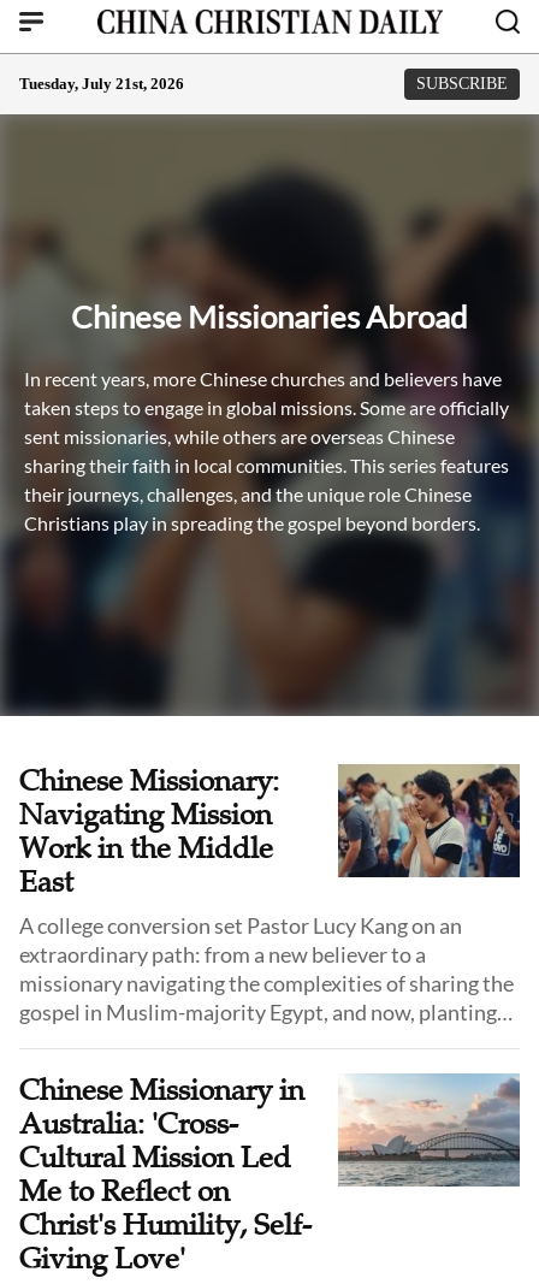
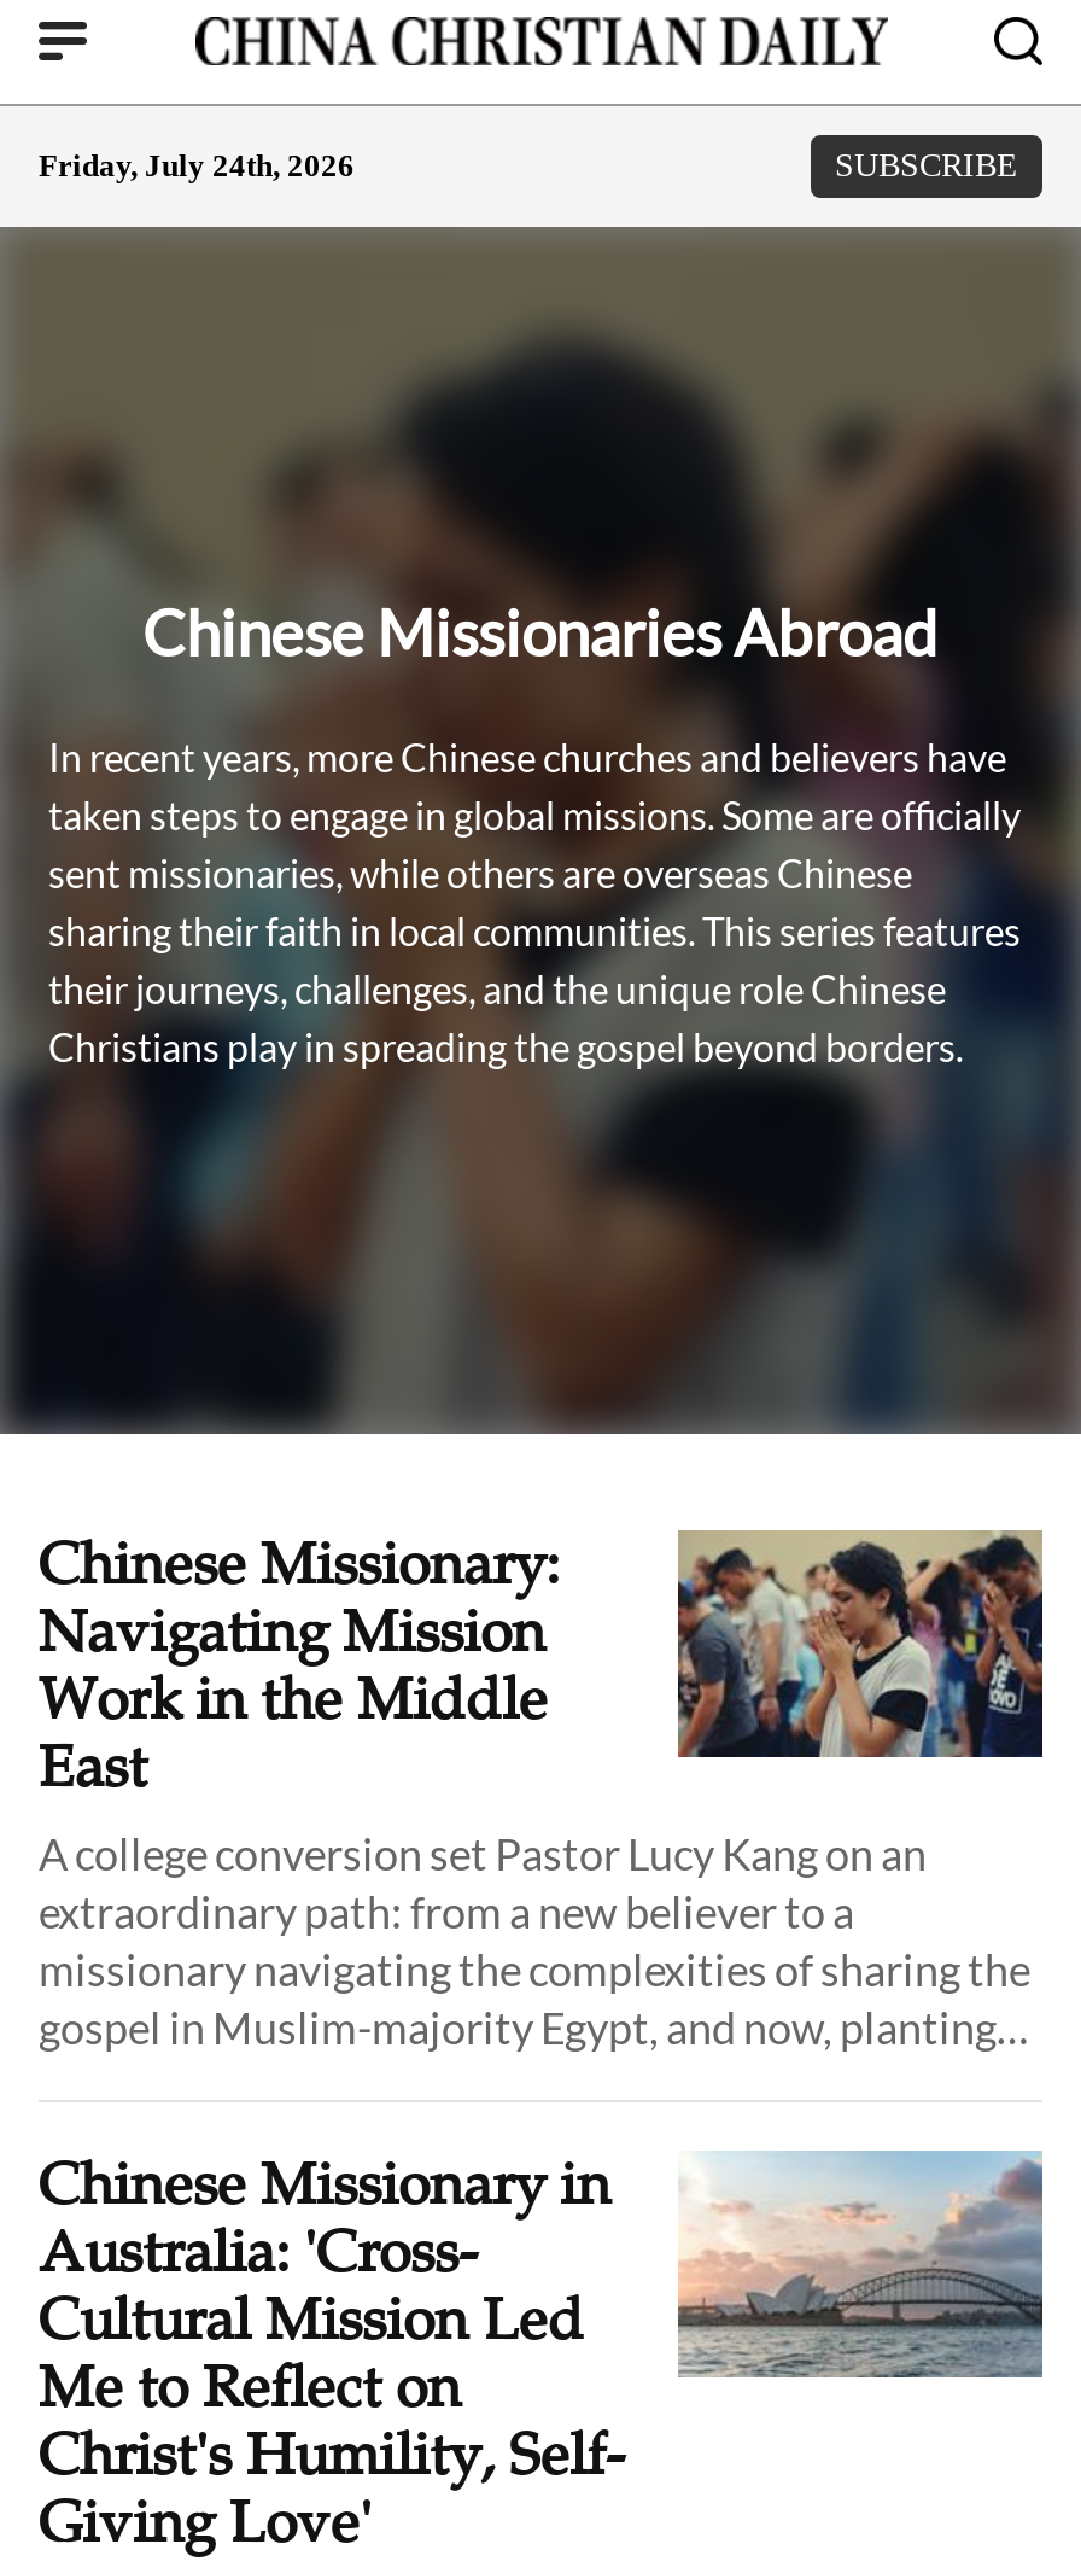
[19,75,184,93] Tuesday, July 21st, 2026 -> [39,147,355,183] Friday, July 24th, 2026

